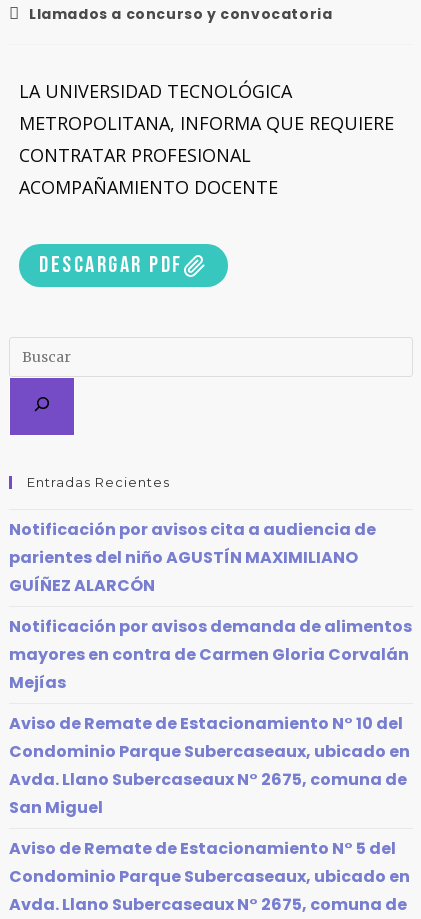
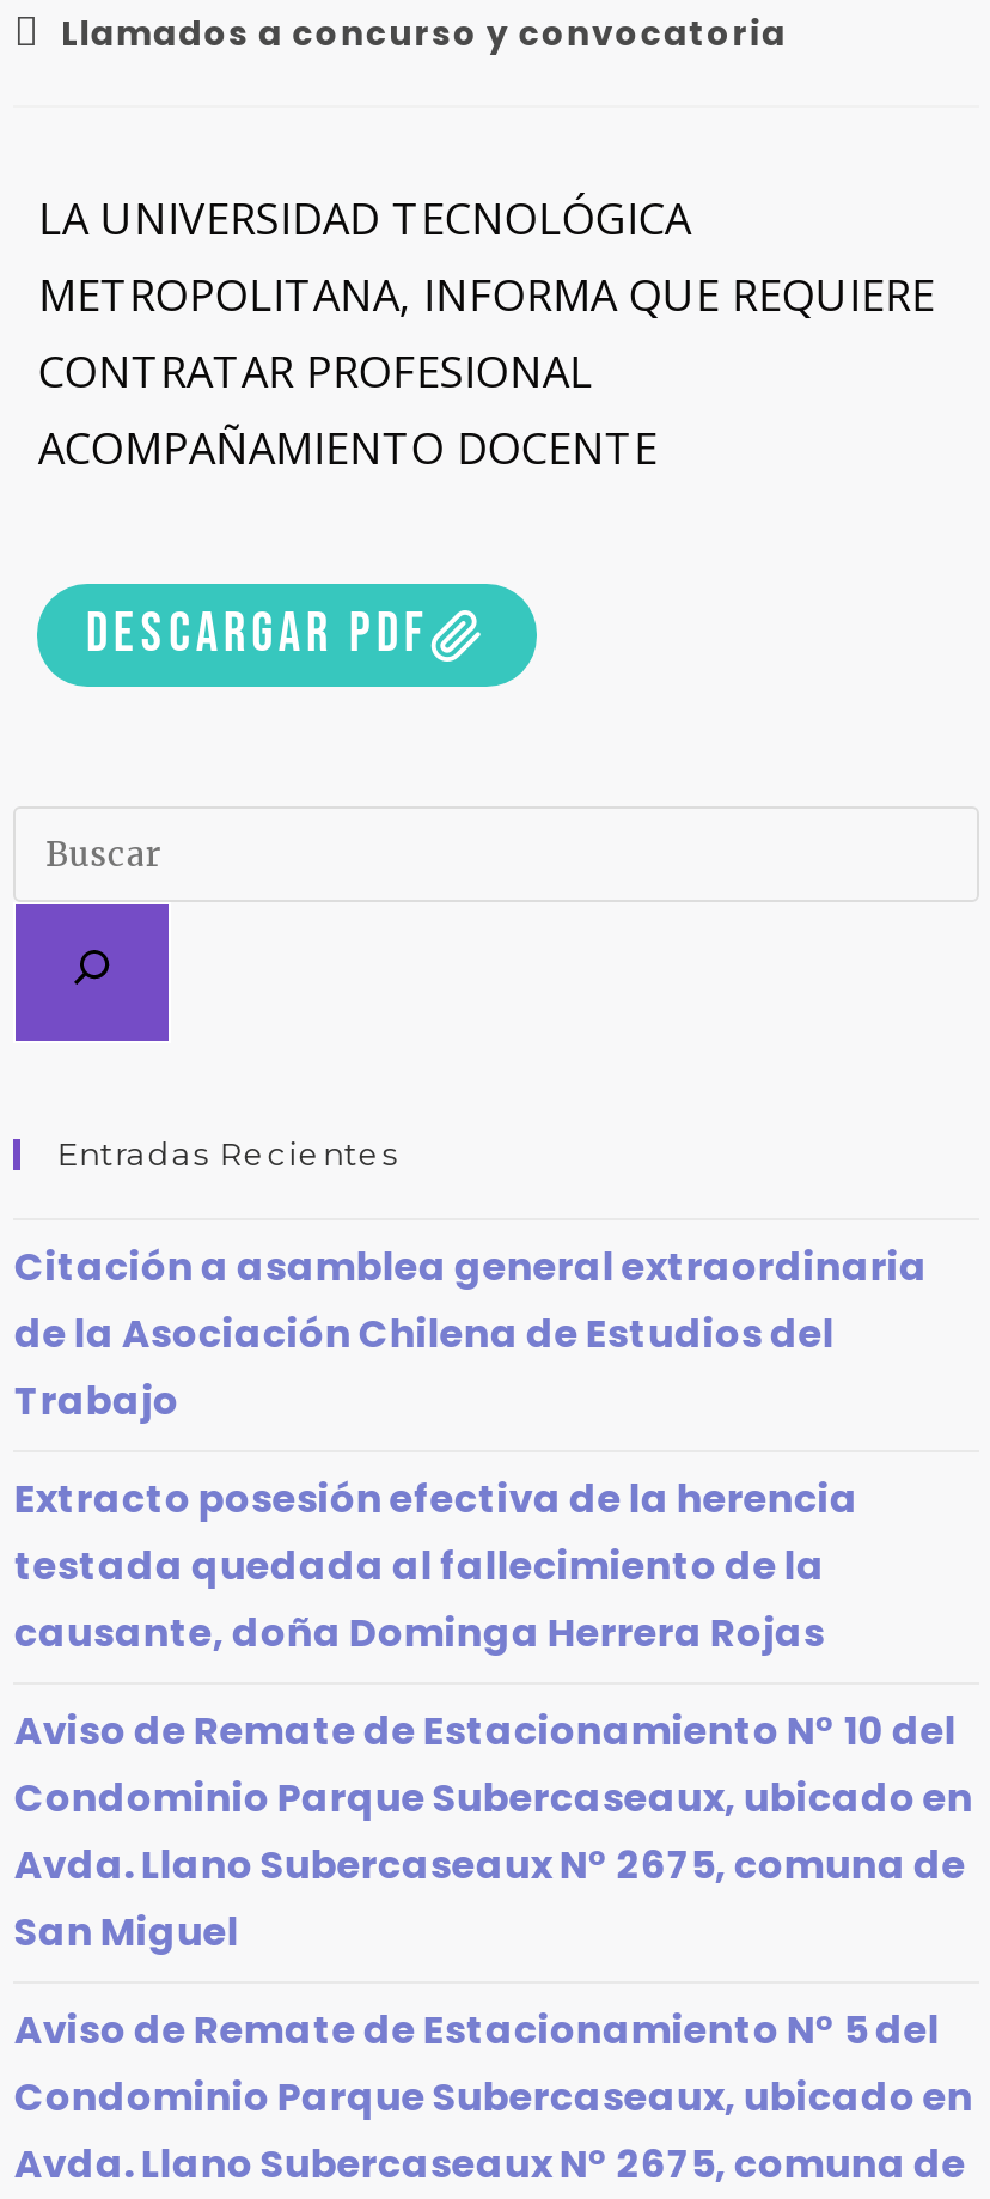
[9,518,376,597] Notificación por avisos cita a audiencia de | parientes del niño AGUSTÍN MAXIMILIANO | GUÍÑEZ ALARCÓN -> [14,1239,928,1429] Citación a asamblea general extraordinaria | de la Asociación Chilena de Estudios del | Trabajo
[9,615,412,694] Notificación por avisos demanda de alimentos | mayores en contra de Carmen Gloria Corvalán | Mejías -> [14,1472,858,1661] Extracto posesión efectiva de la herencia | testada quedada al fallecimiento de la | causante, doña Dominga Herrera Rojas

